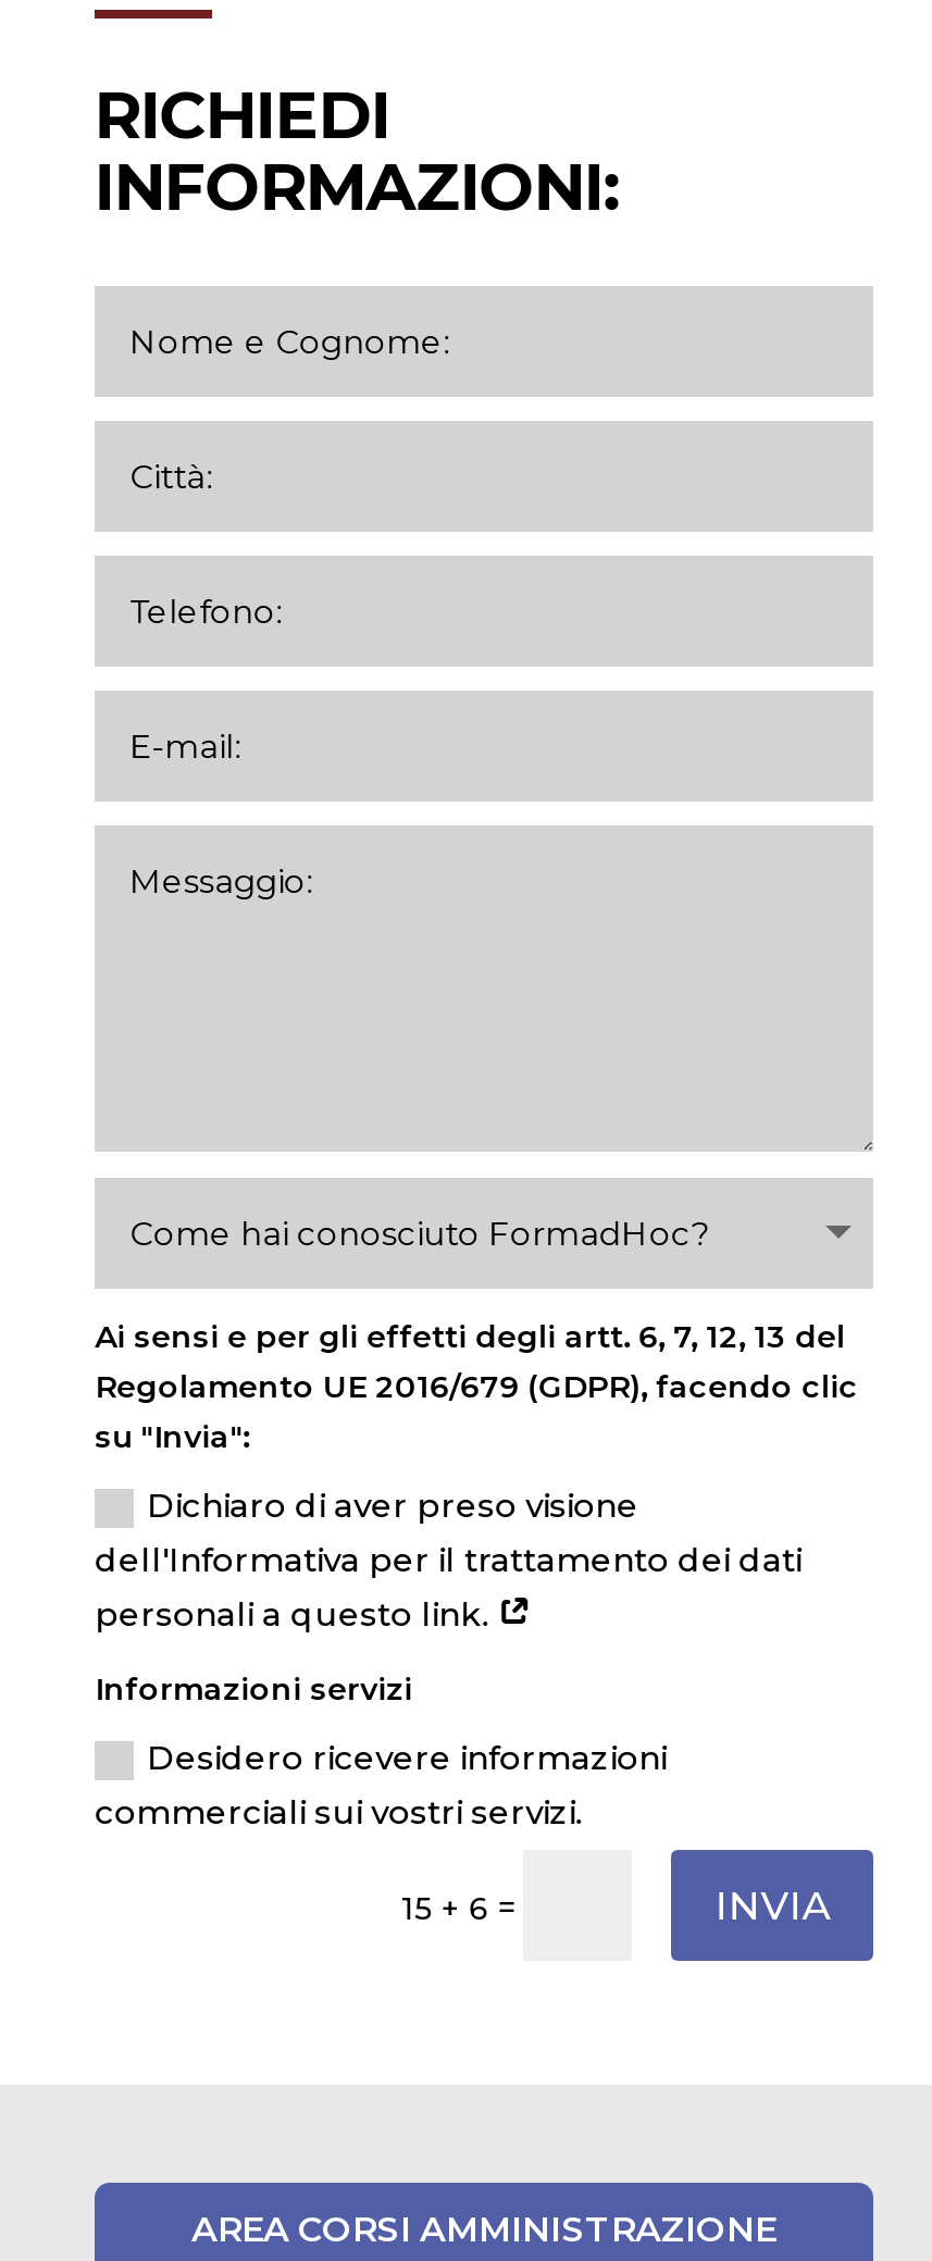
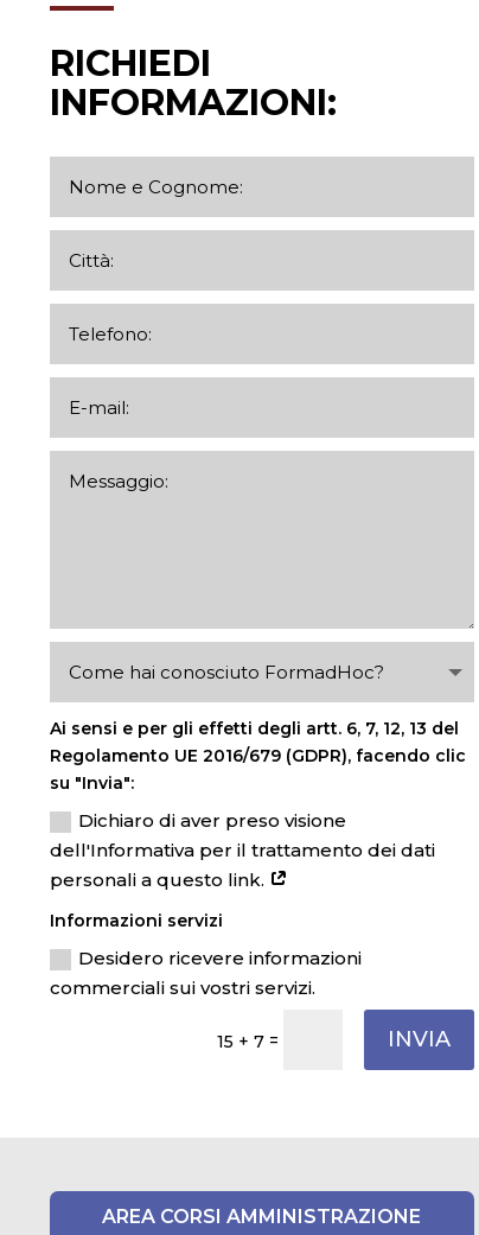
[402,1887,524,1928] 15 + 6 = -> [217,1030,284,1052] 15 + 7 =

